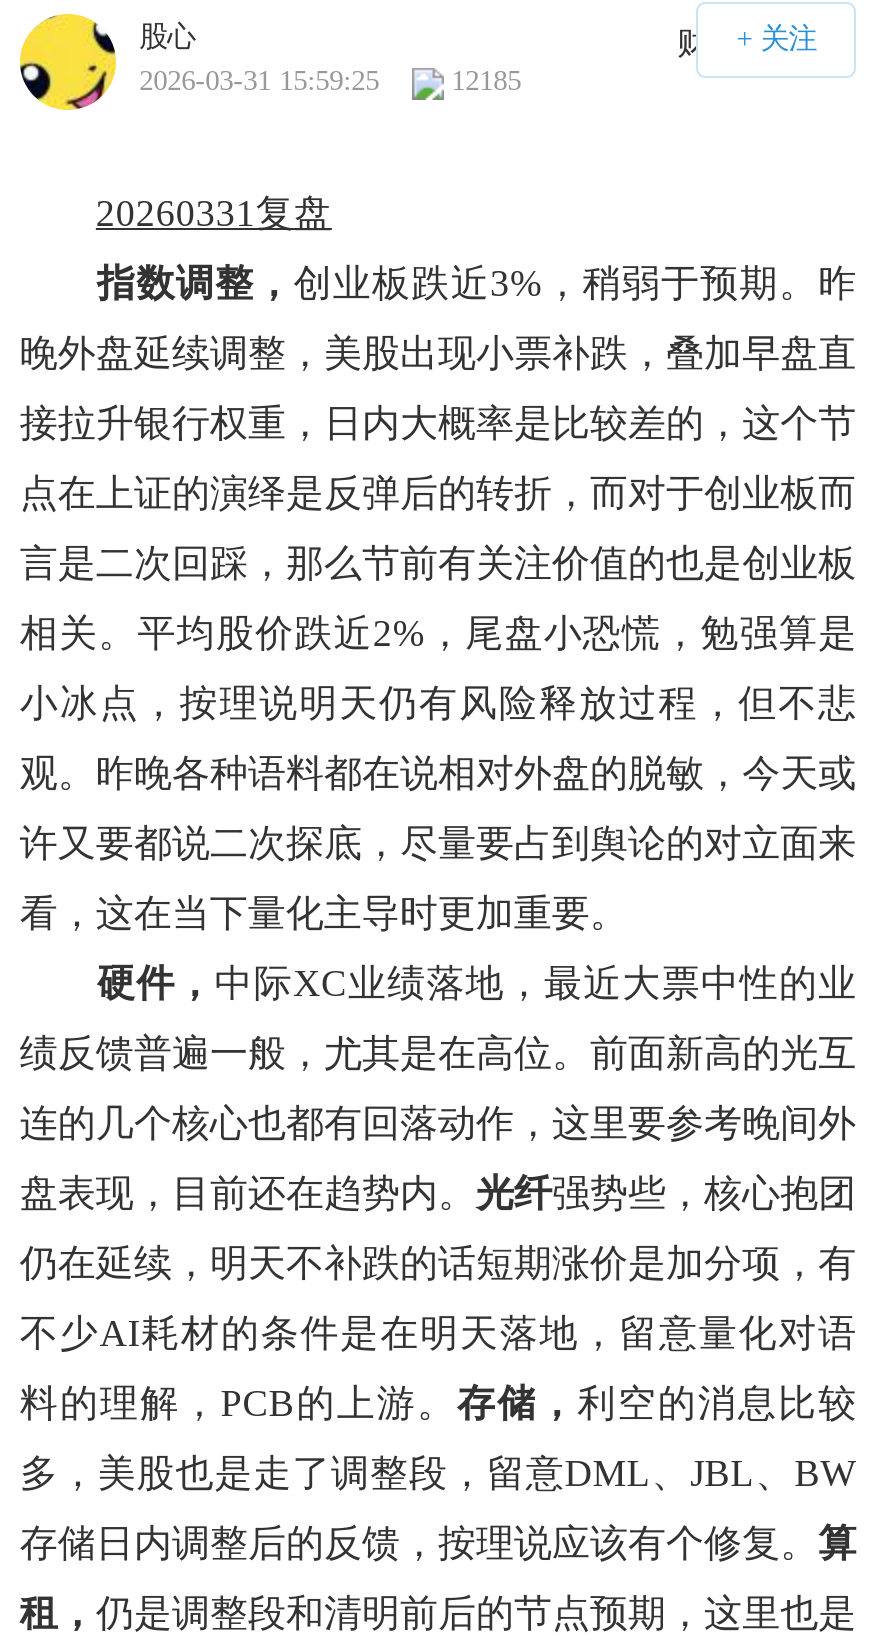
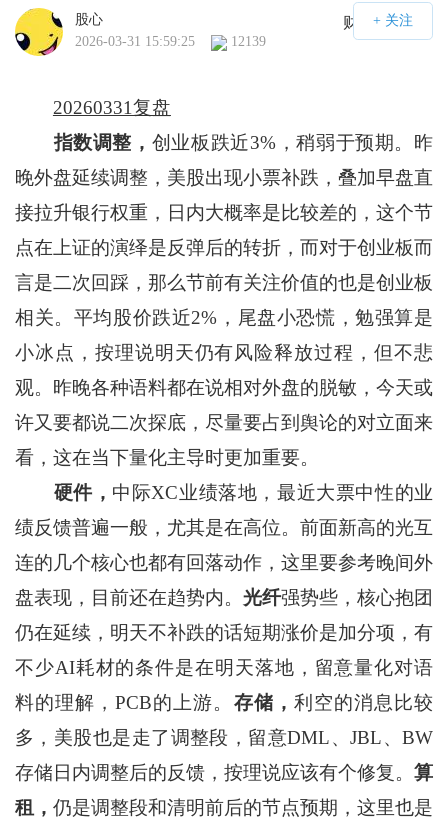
[139,64,521,96] 2026-03-31 15:59:25 12185 -> [75,33,266,49] 2026-03-31 15:59:25 12139

